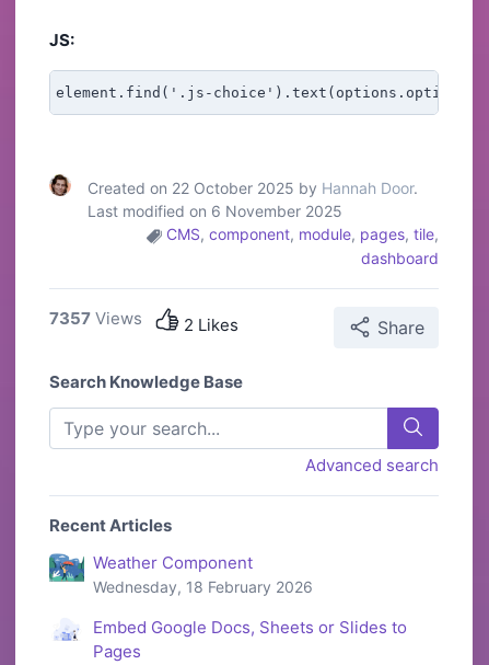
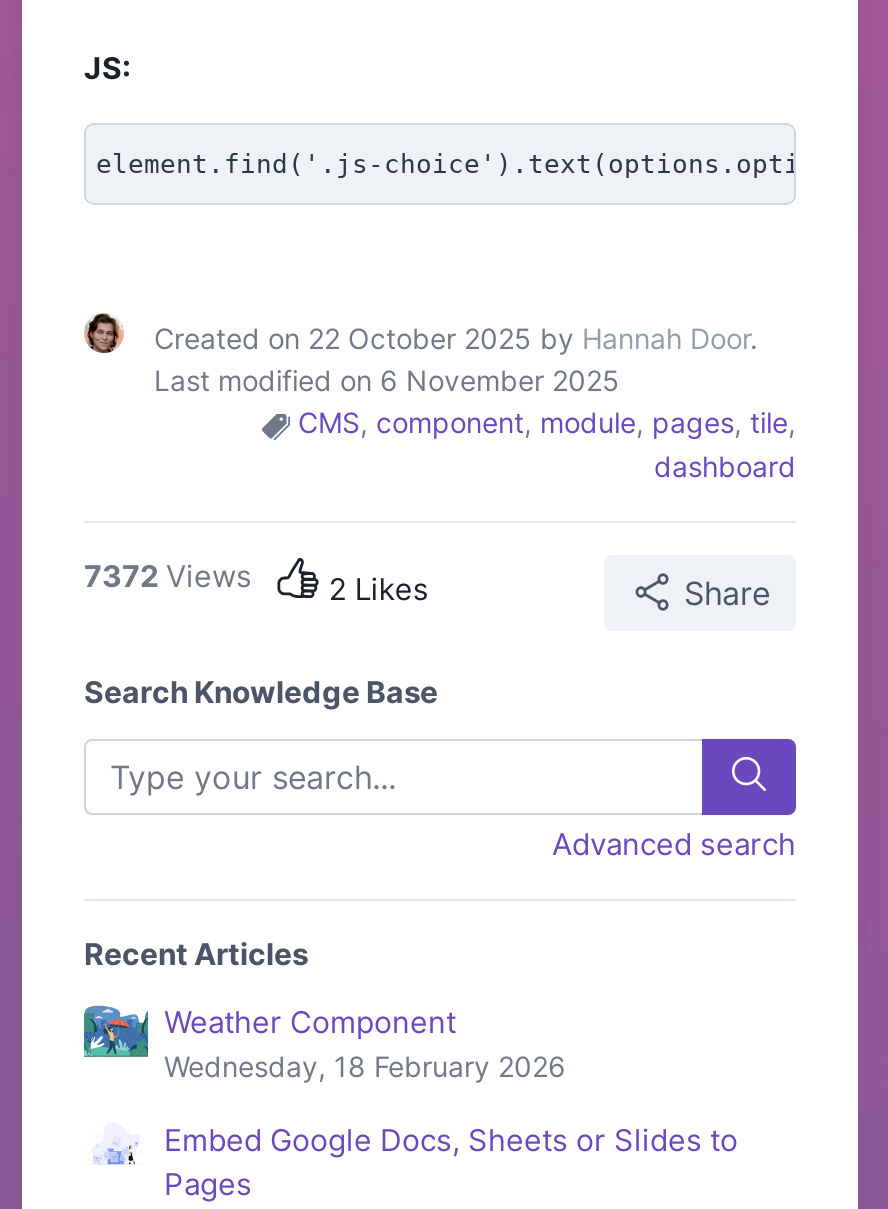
[49,308,239,336] 7357 Views 2 Likes -> [84,558,429,608] 7372 Views 2 Likes

